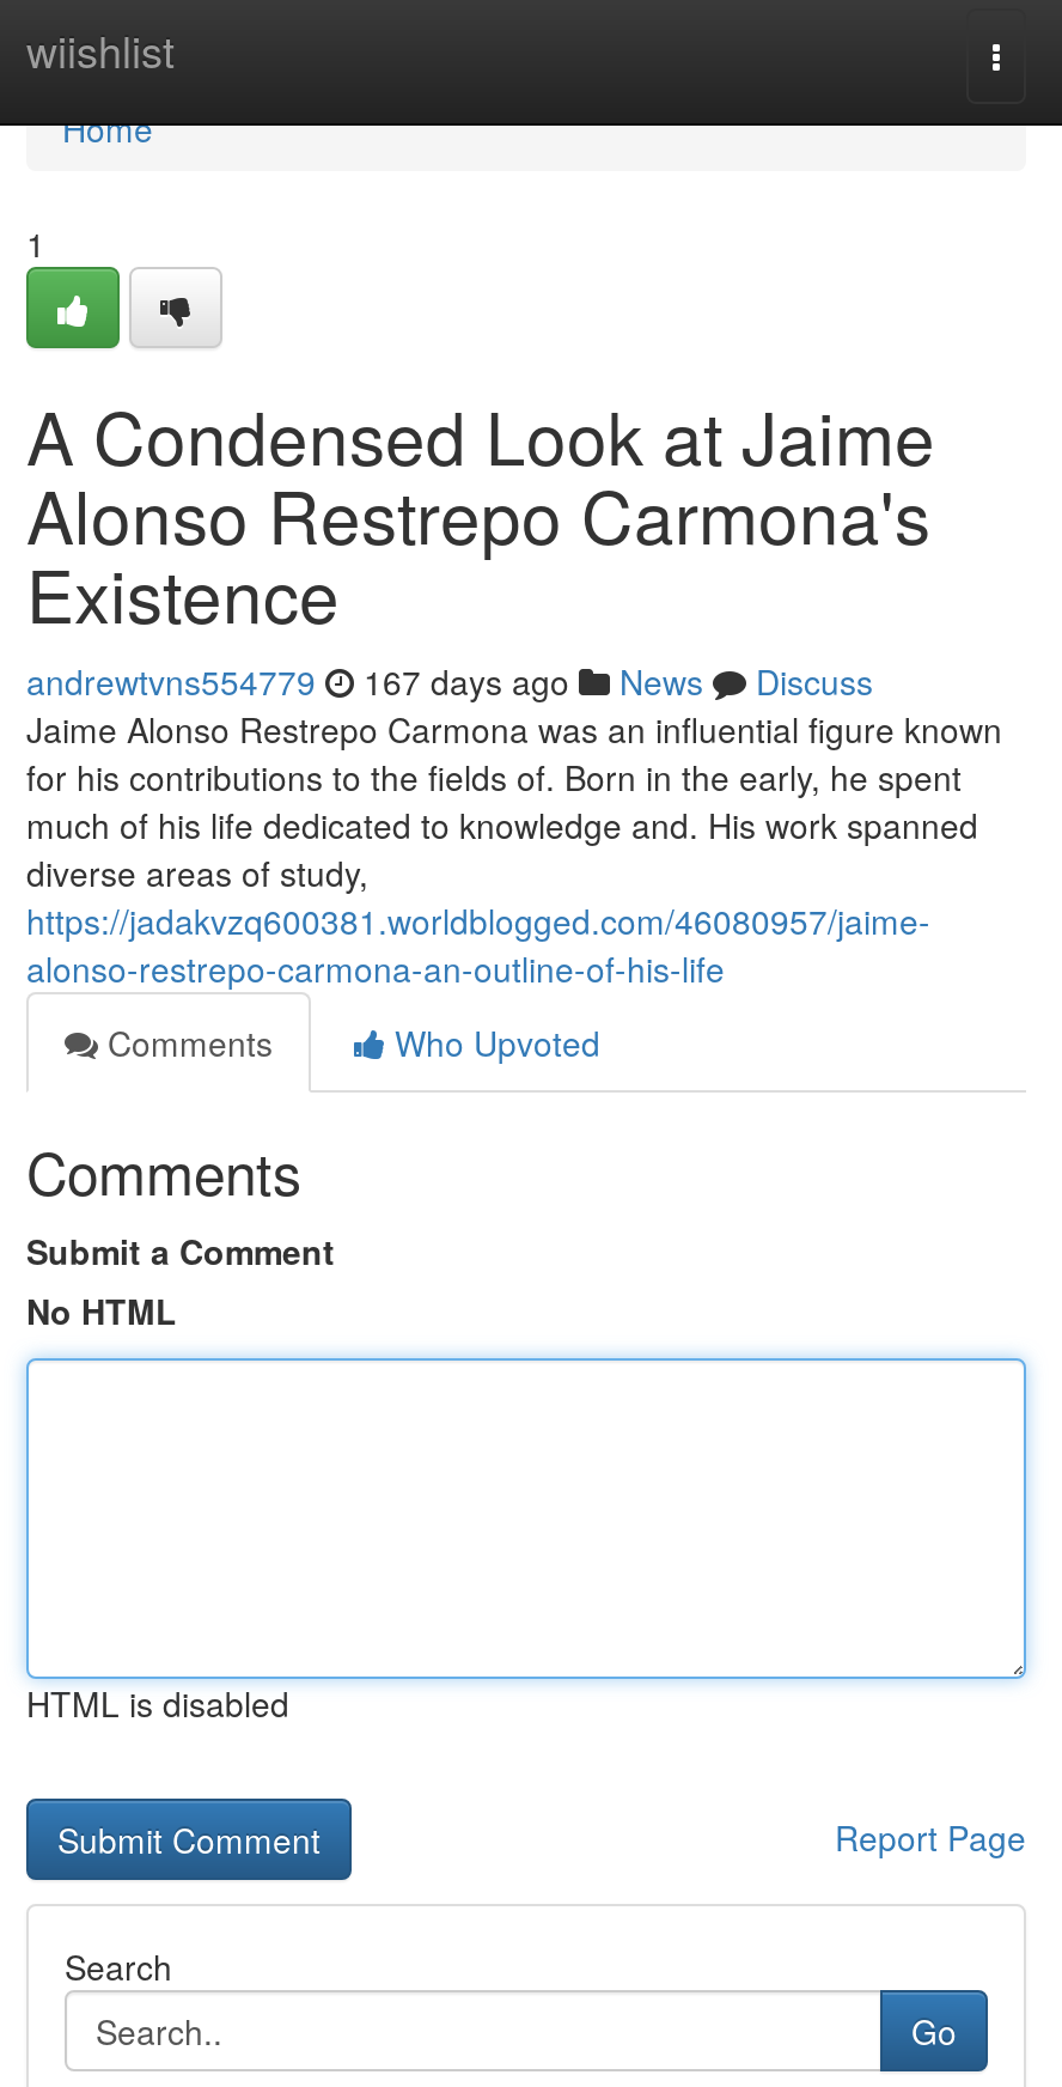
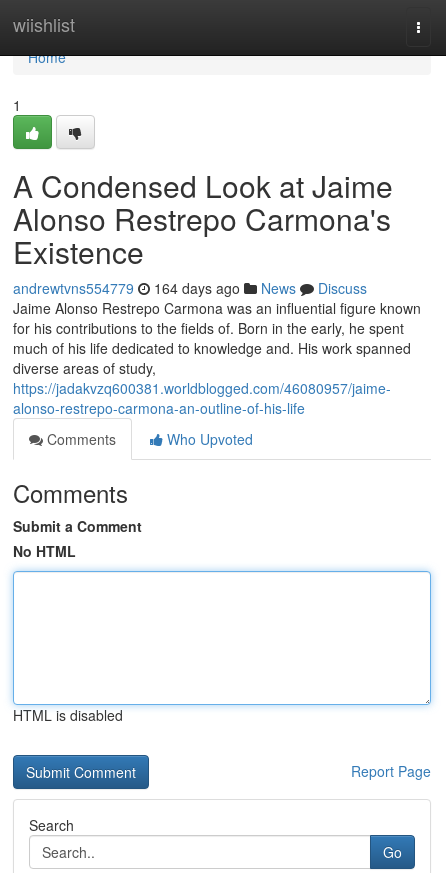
[26,657,873,705] andrewtvns554779 167 days ago News Discuss -> [13,278,367,298] andrewtvns554779 164 days ago News Discuss

